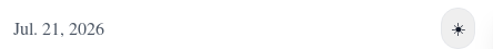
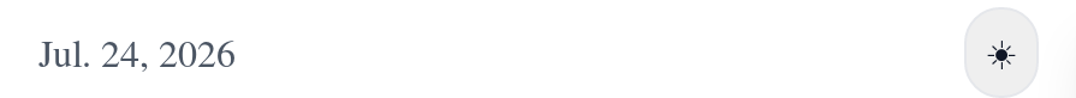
[13,16,104,39] Jul. 21, 2026 -> [38,26,236,76] Jul. 24, 2026

